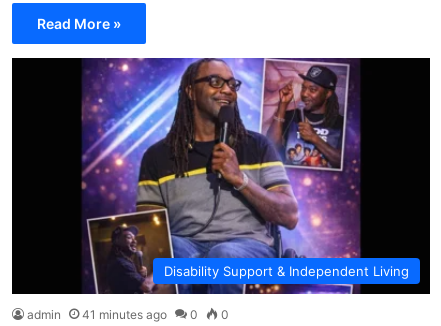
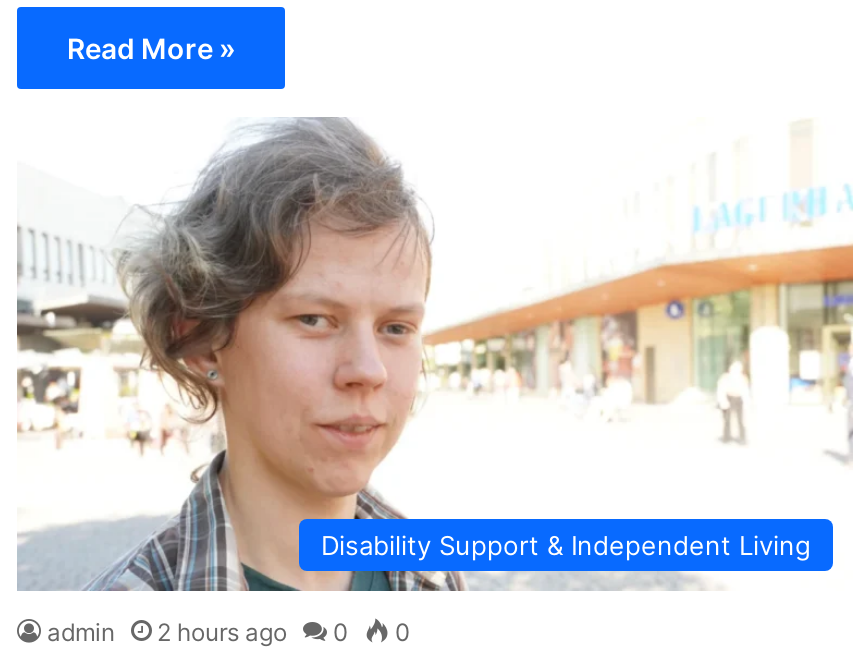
[11,57,431,322] [image] | admin 41 minutes ago 0 0 -> [15,119,855,646] [image] | admin 2 hours ago 0 0

